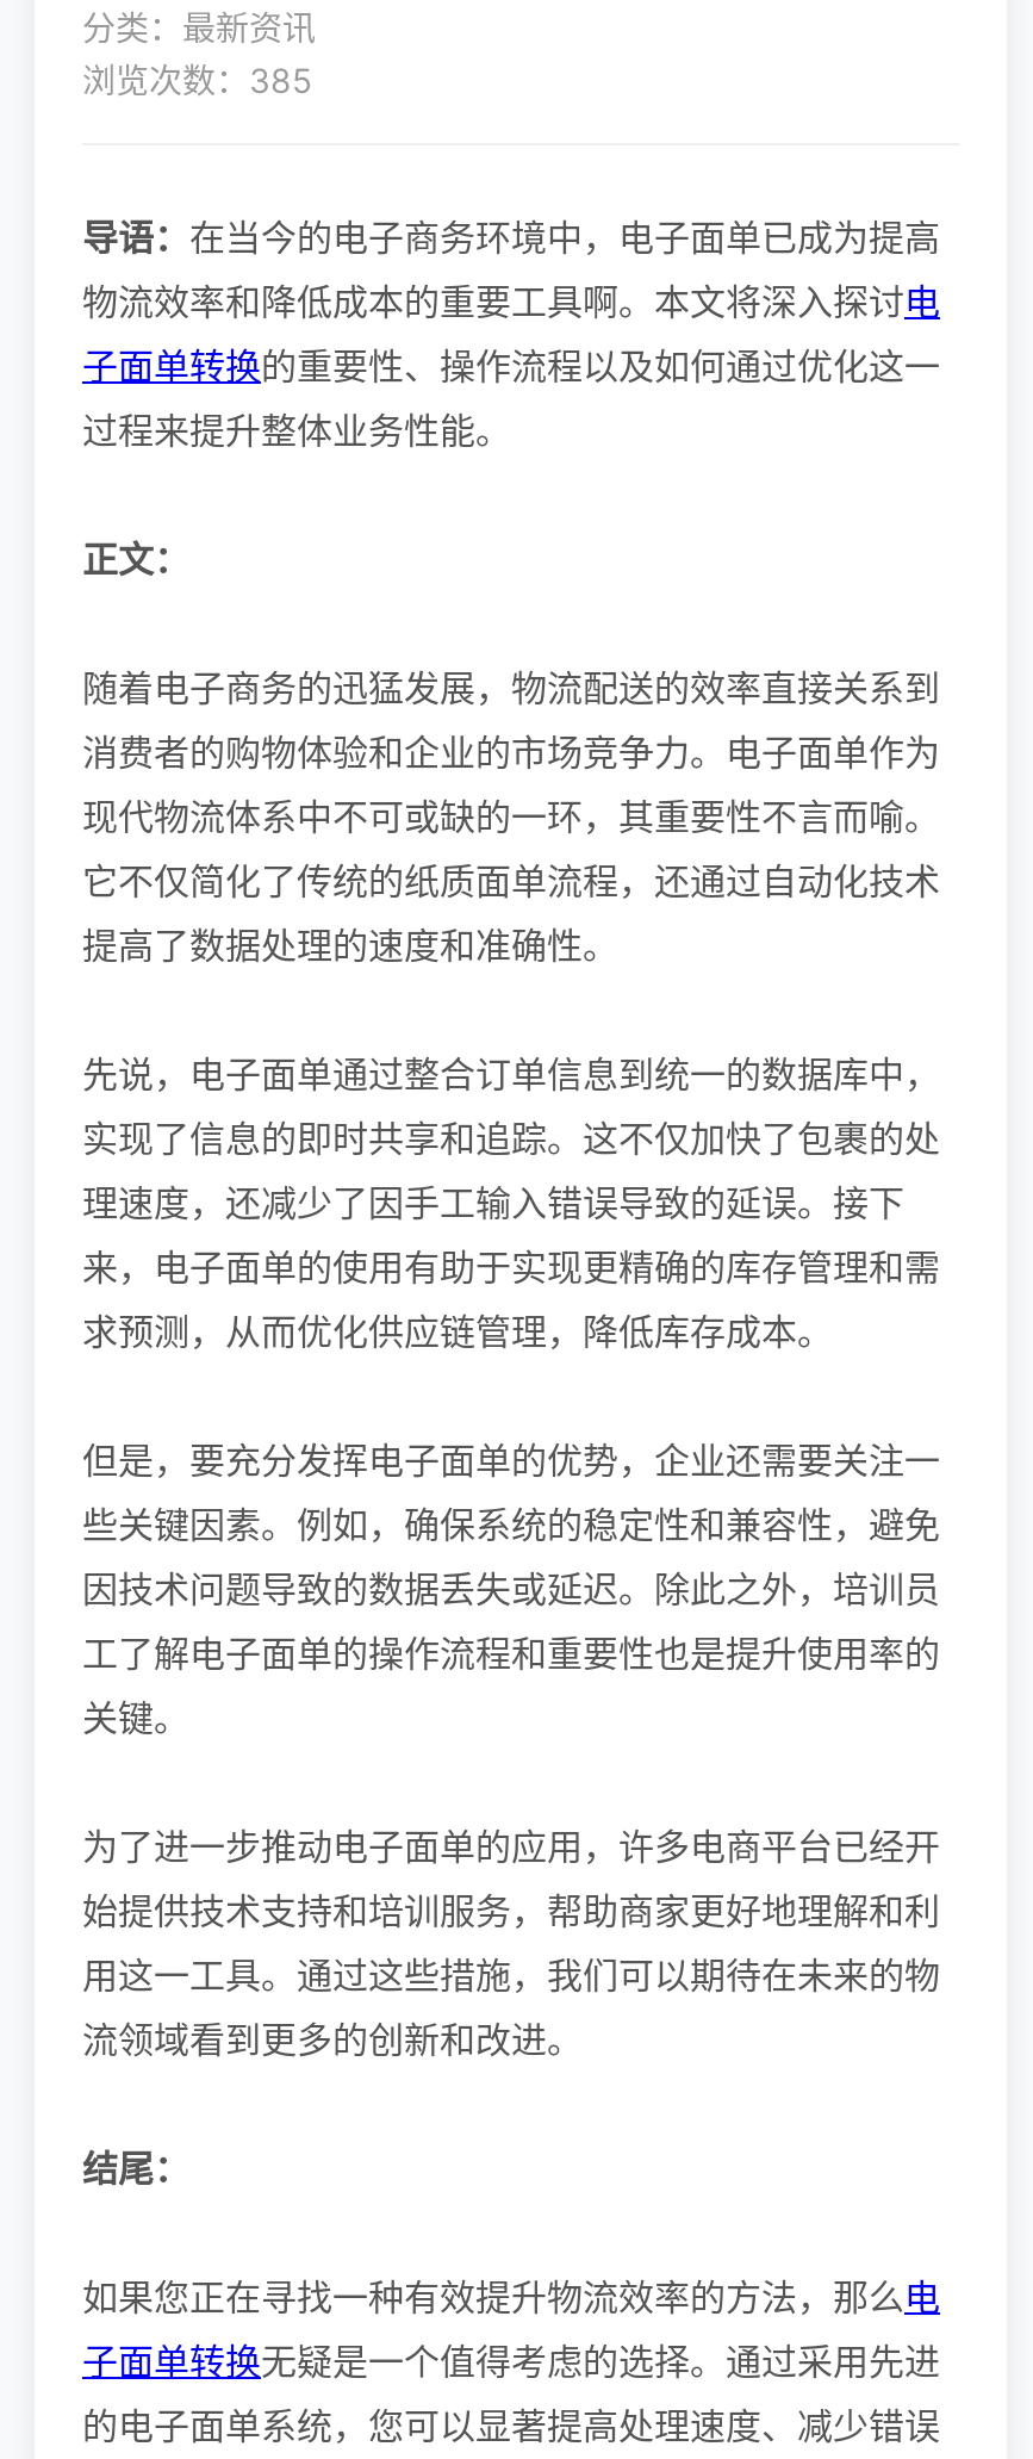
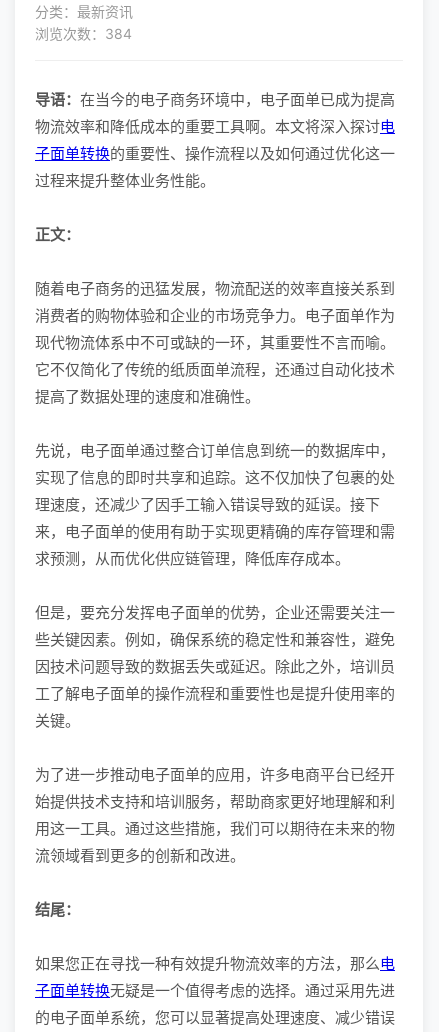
[82,60,313,100] 浏览次数：385 -> [35,25,132,42] 浏览次数：384

